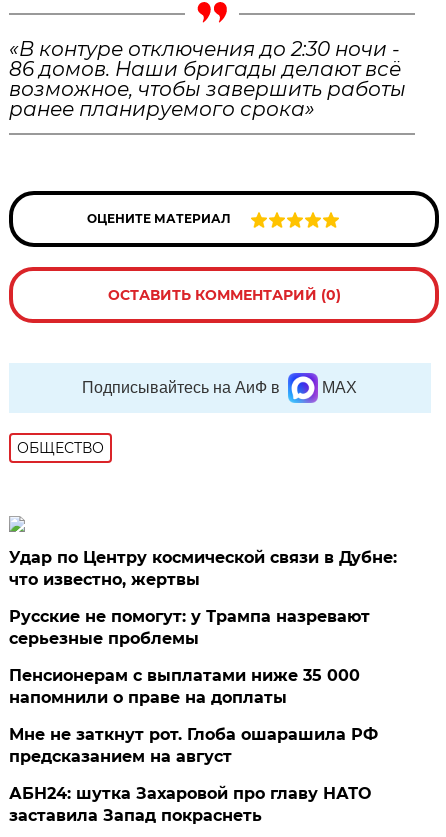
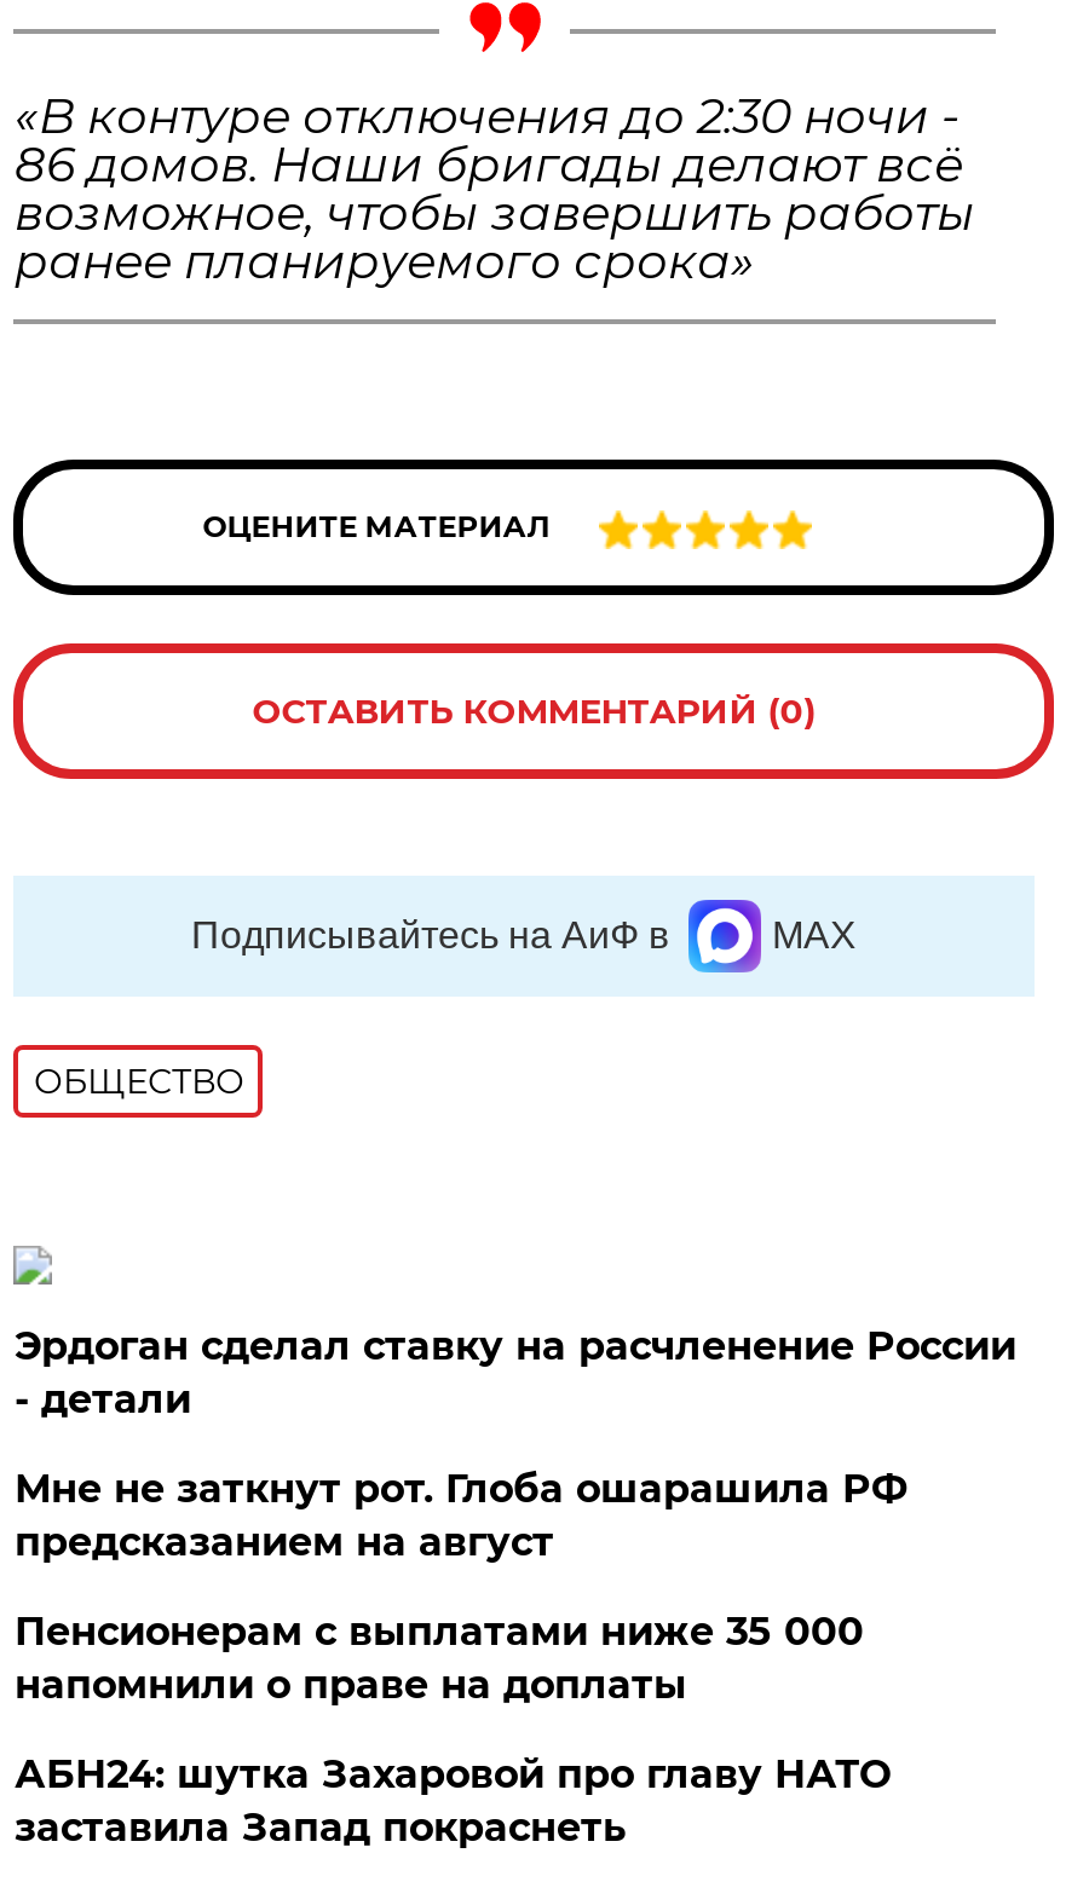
[9,548,397,589] Удар по Центру космической связи в Дубне: | что известно, жертвы -> [14,1323,1016,1422] Эрдоган сделал ставку на расчленение России | - детали
[9,607,370,648] Русские не помогут: у Трампа назревают | серьезные проблемы -> none
moved [9,725,378,766] -> [14,1466,907,1565]: Мне не заткнут рот. Глоба ошарашила РФ | предсказанием на август

